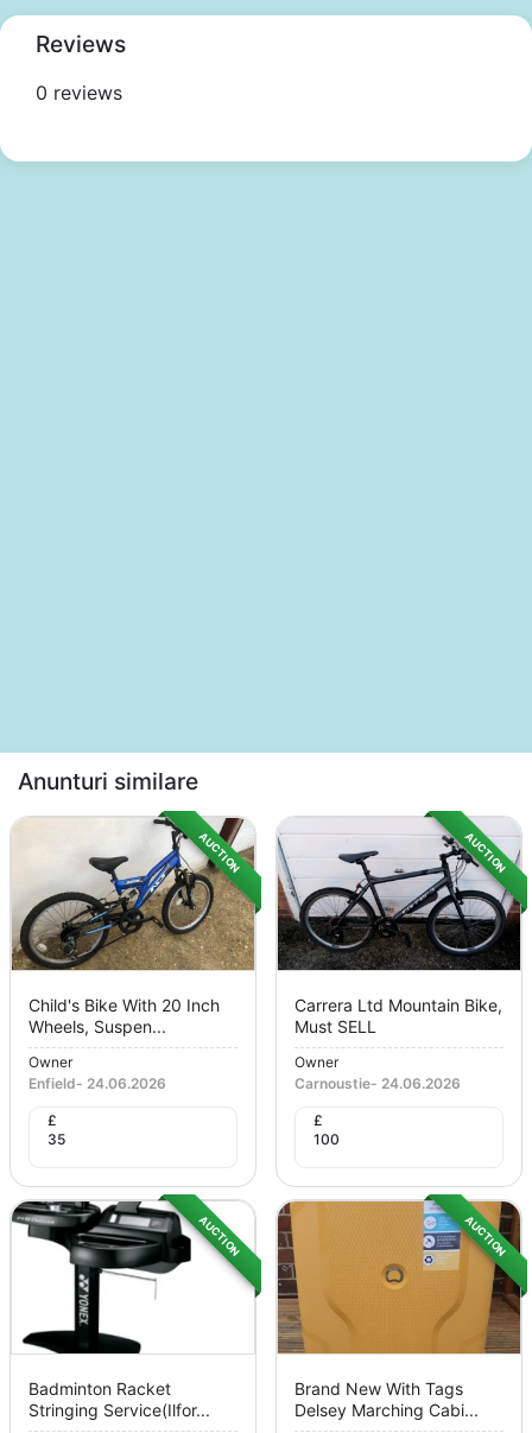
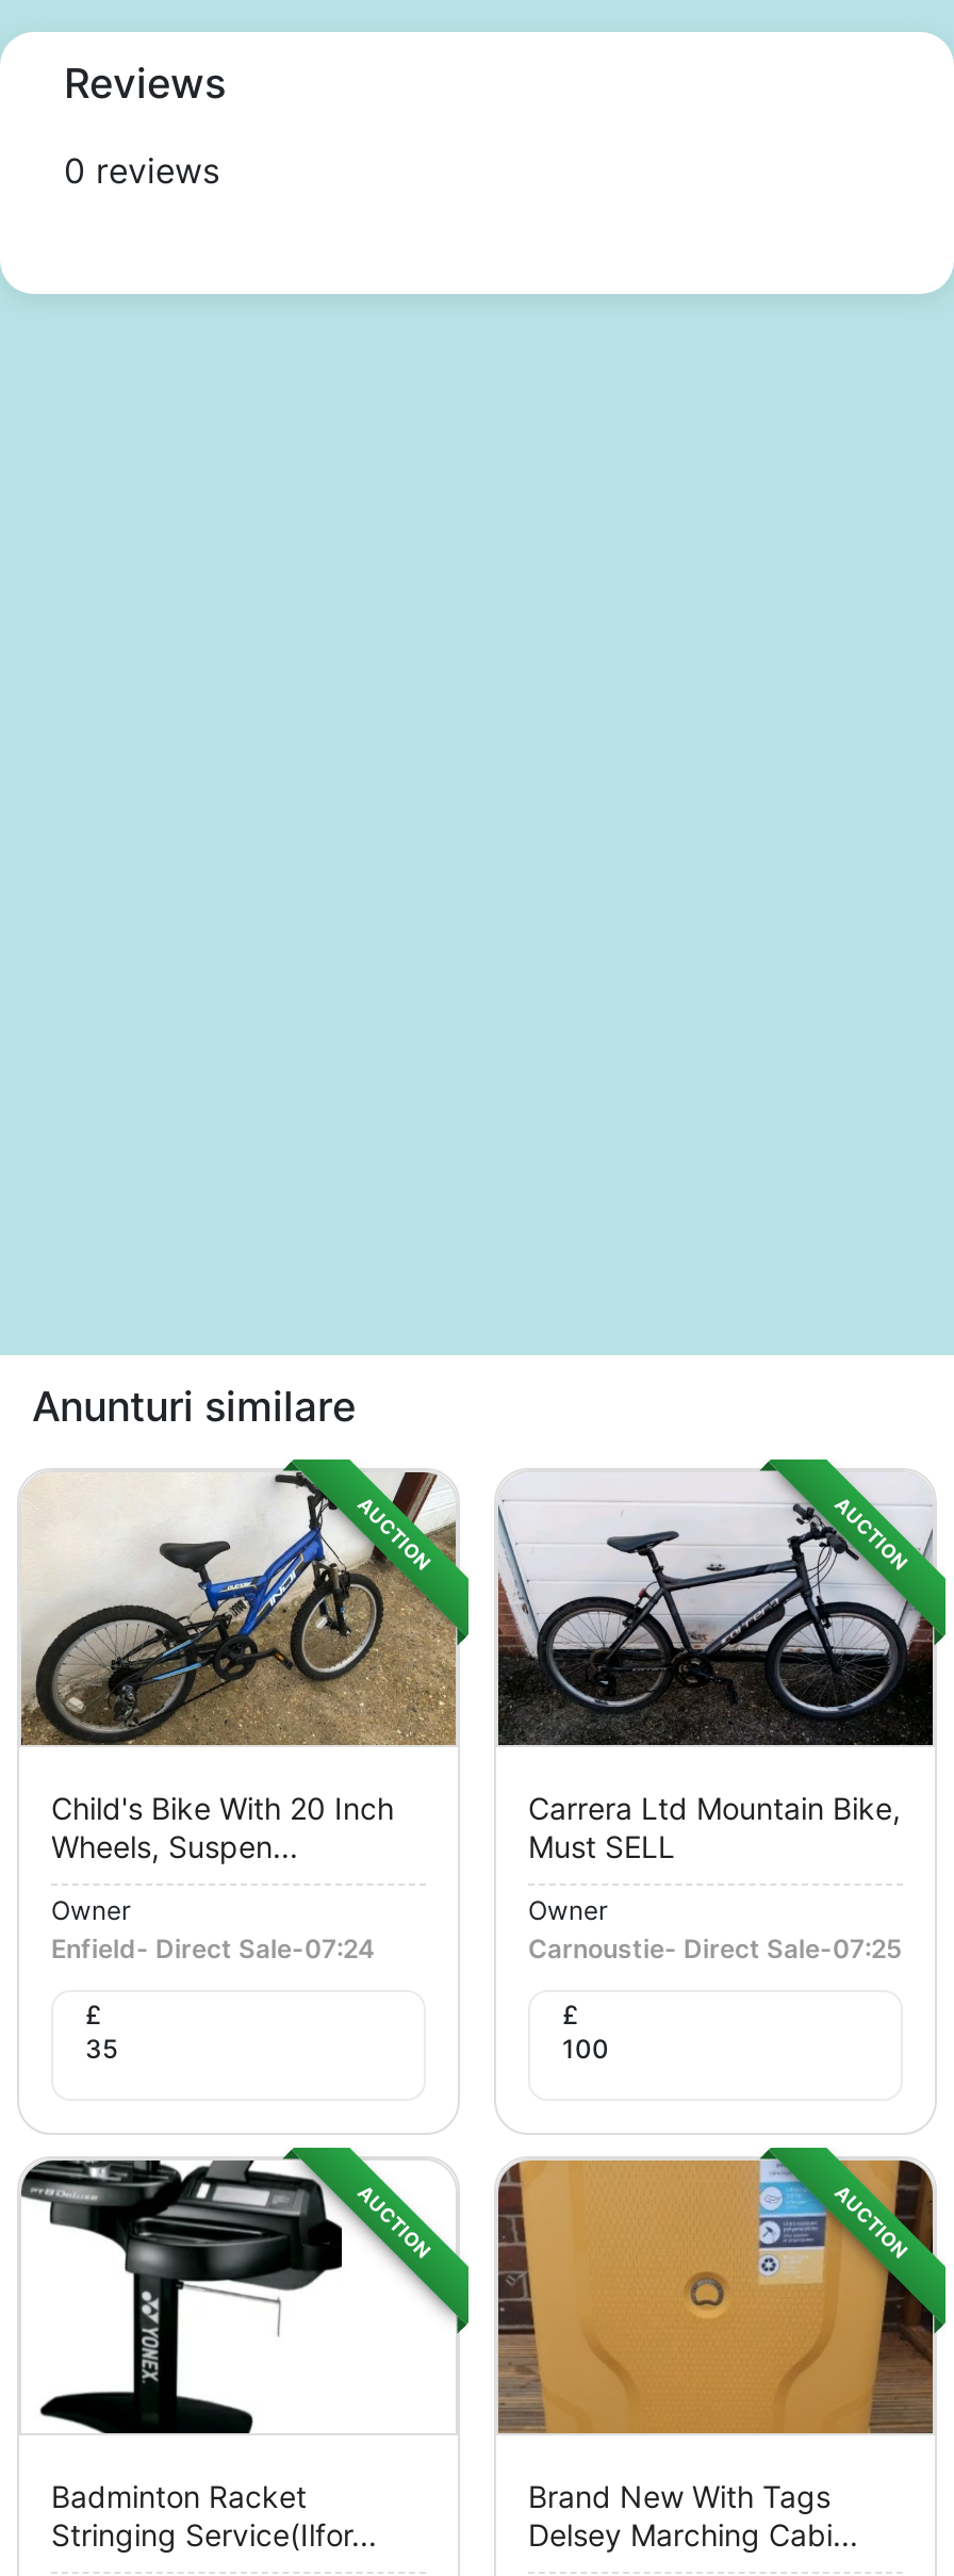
[28,1075,166,1093] Enfield- 24.06.2026 -> [51,1933,375,1965] Enfield- Direct Sale-07:24
[294,1075,461,1093] Carnoustie- 24.06.2026 -> [528,1933,903,1965] Carnoustie- Direct Sale-07:25

